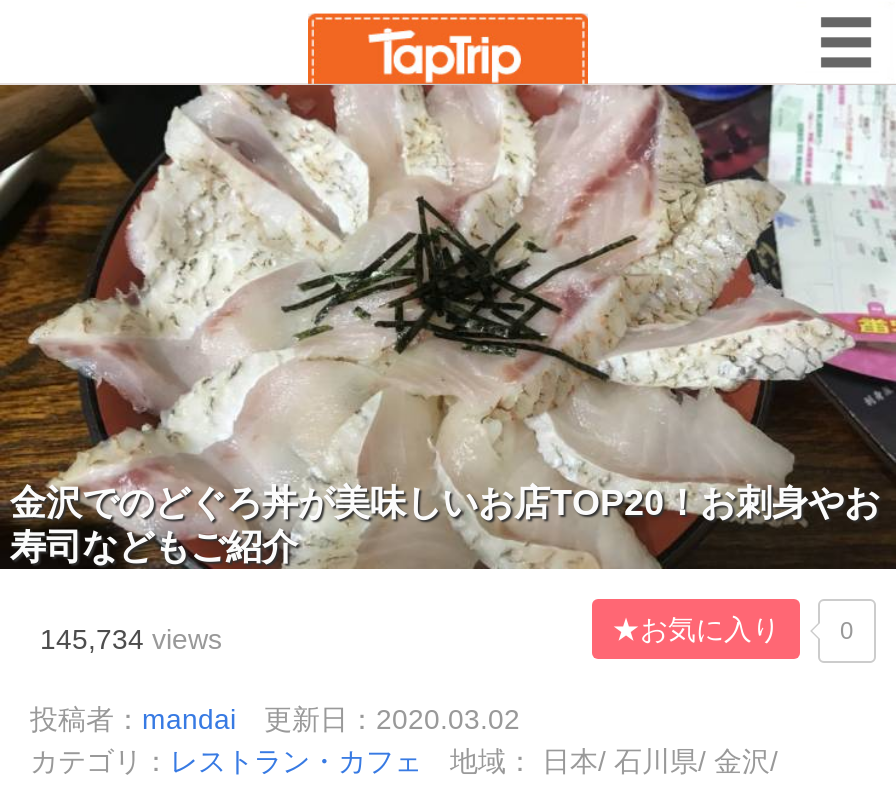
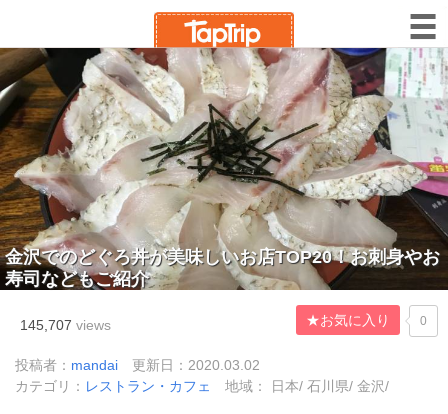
[40,623,222,655] 145,734 views -> [20,317,111,333] 145,707 views

